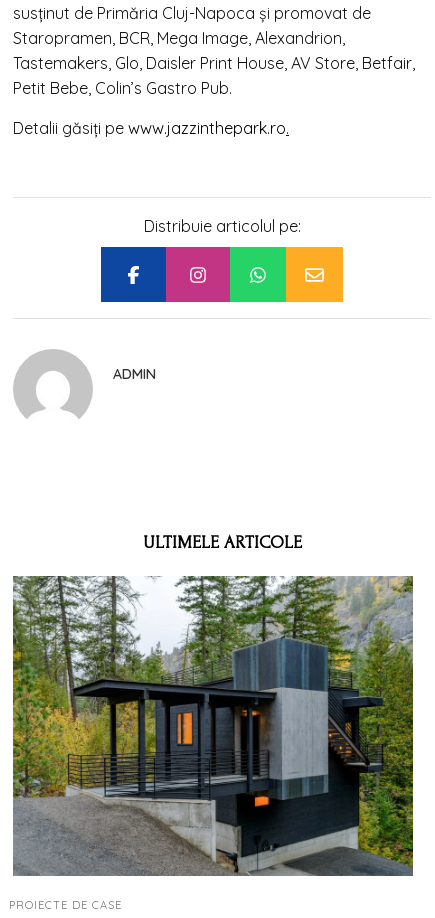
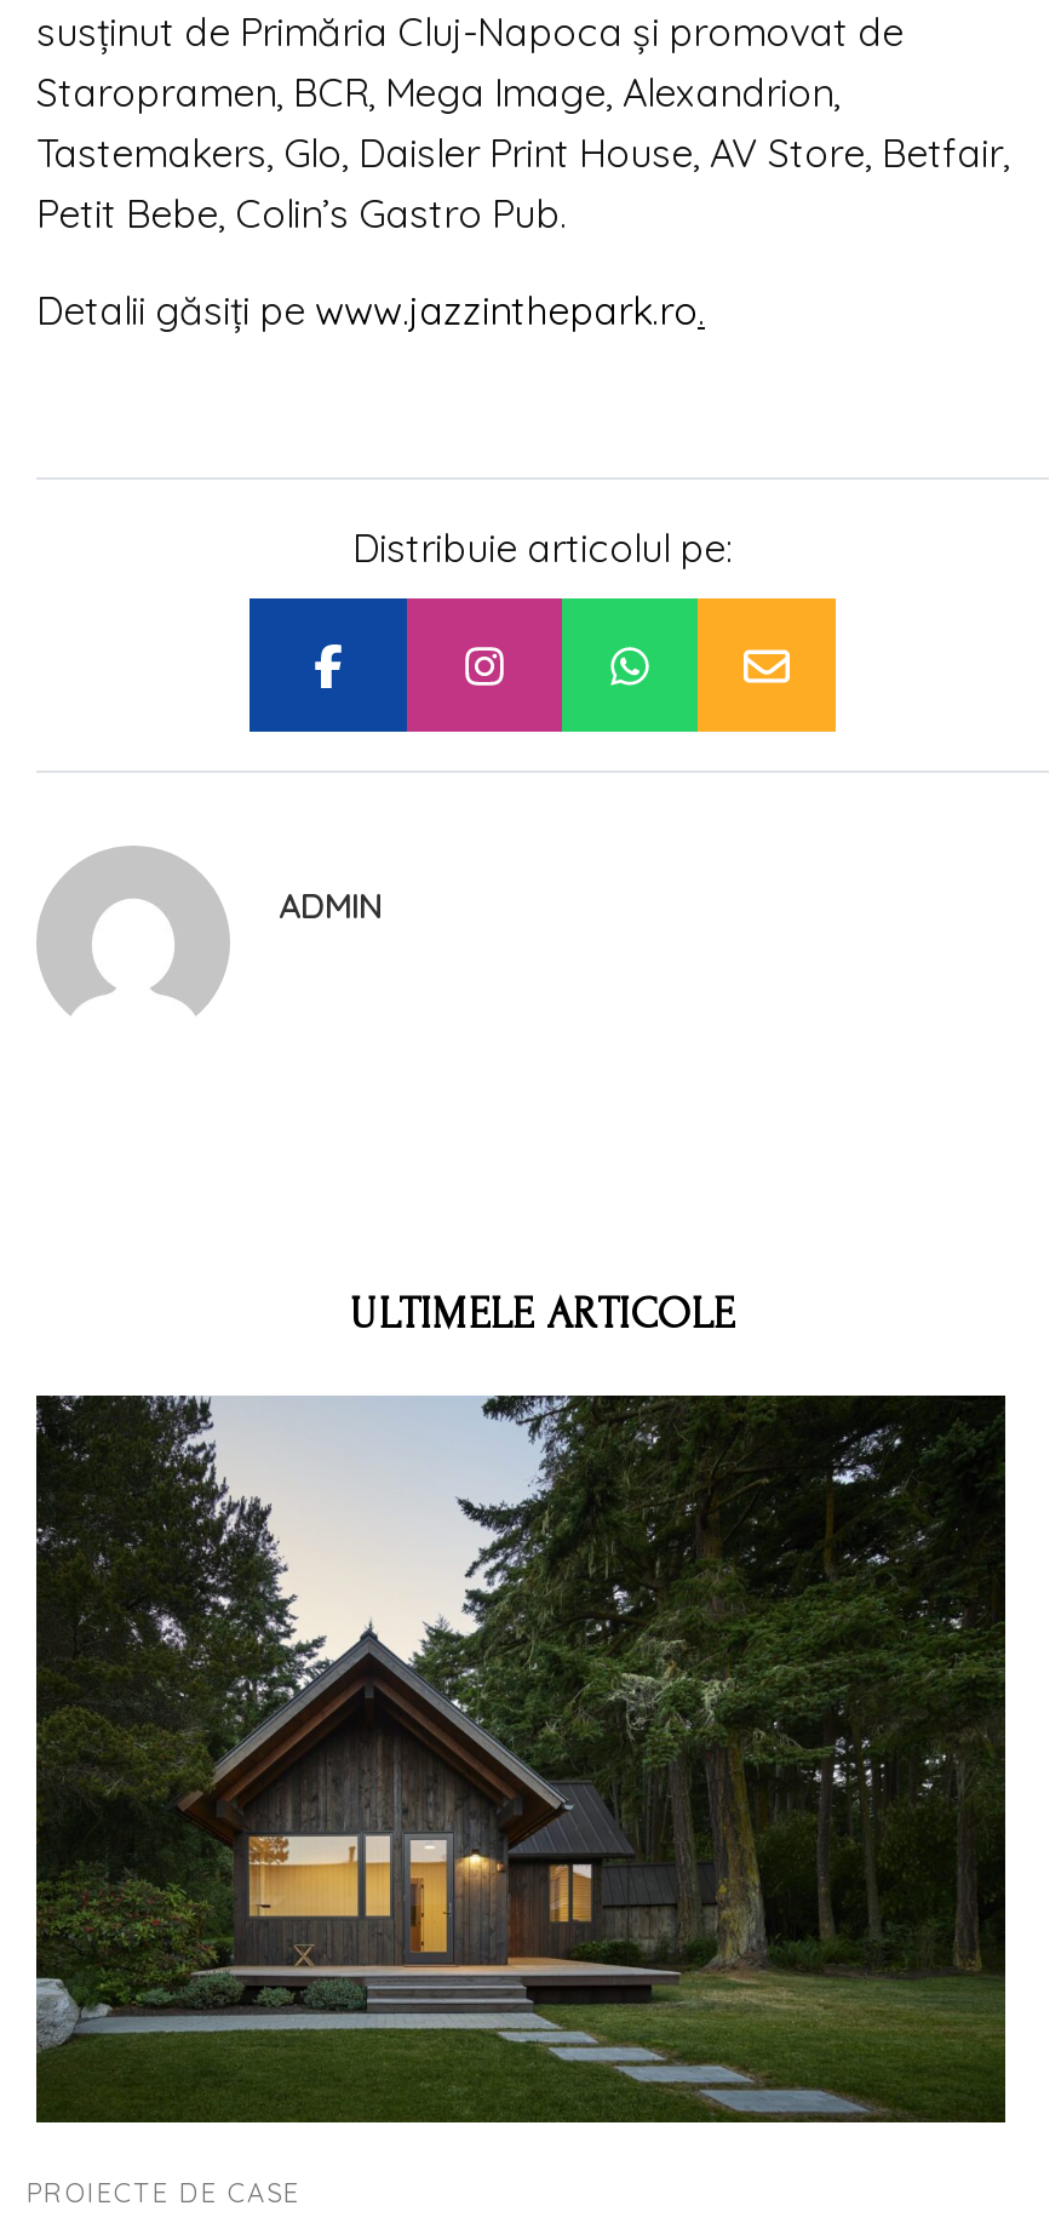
[12,575,414,877] [image] -> [34,1393,1008,2125] [image]

